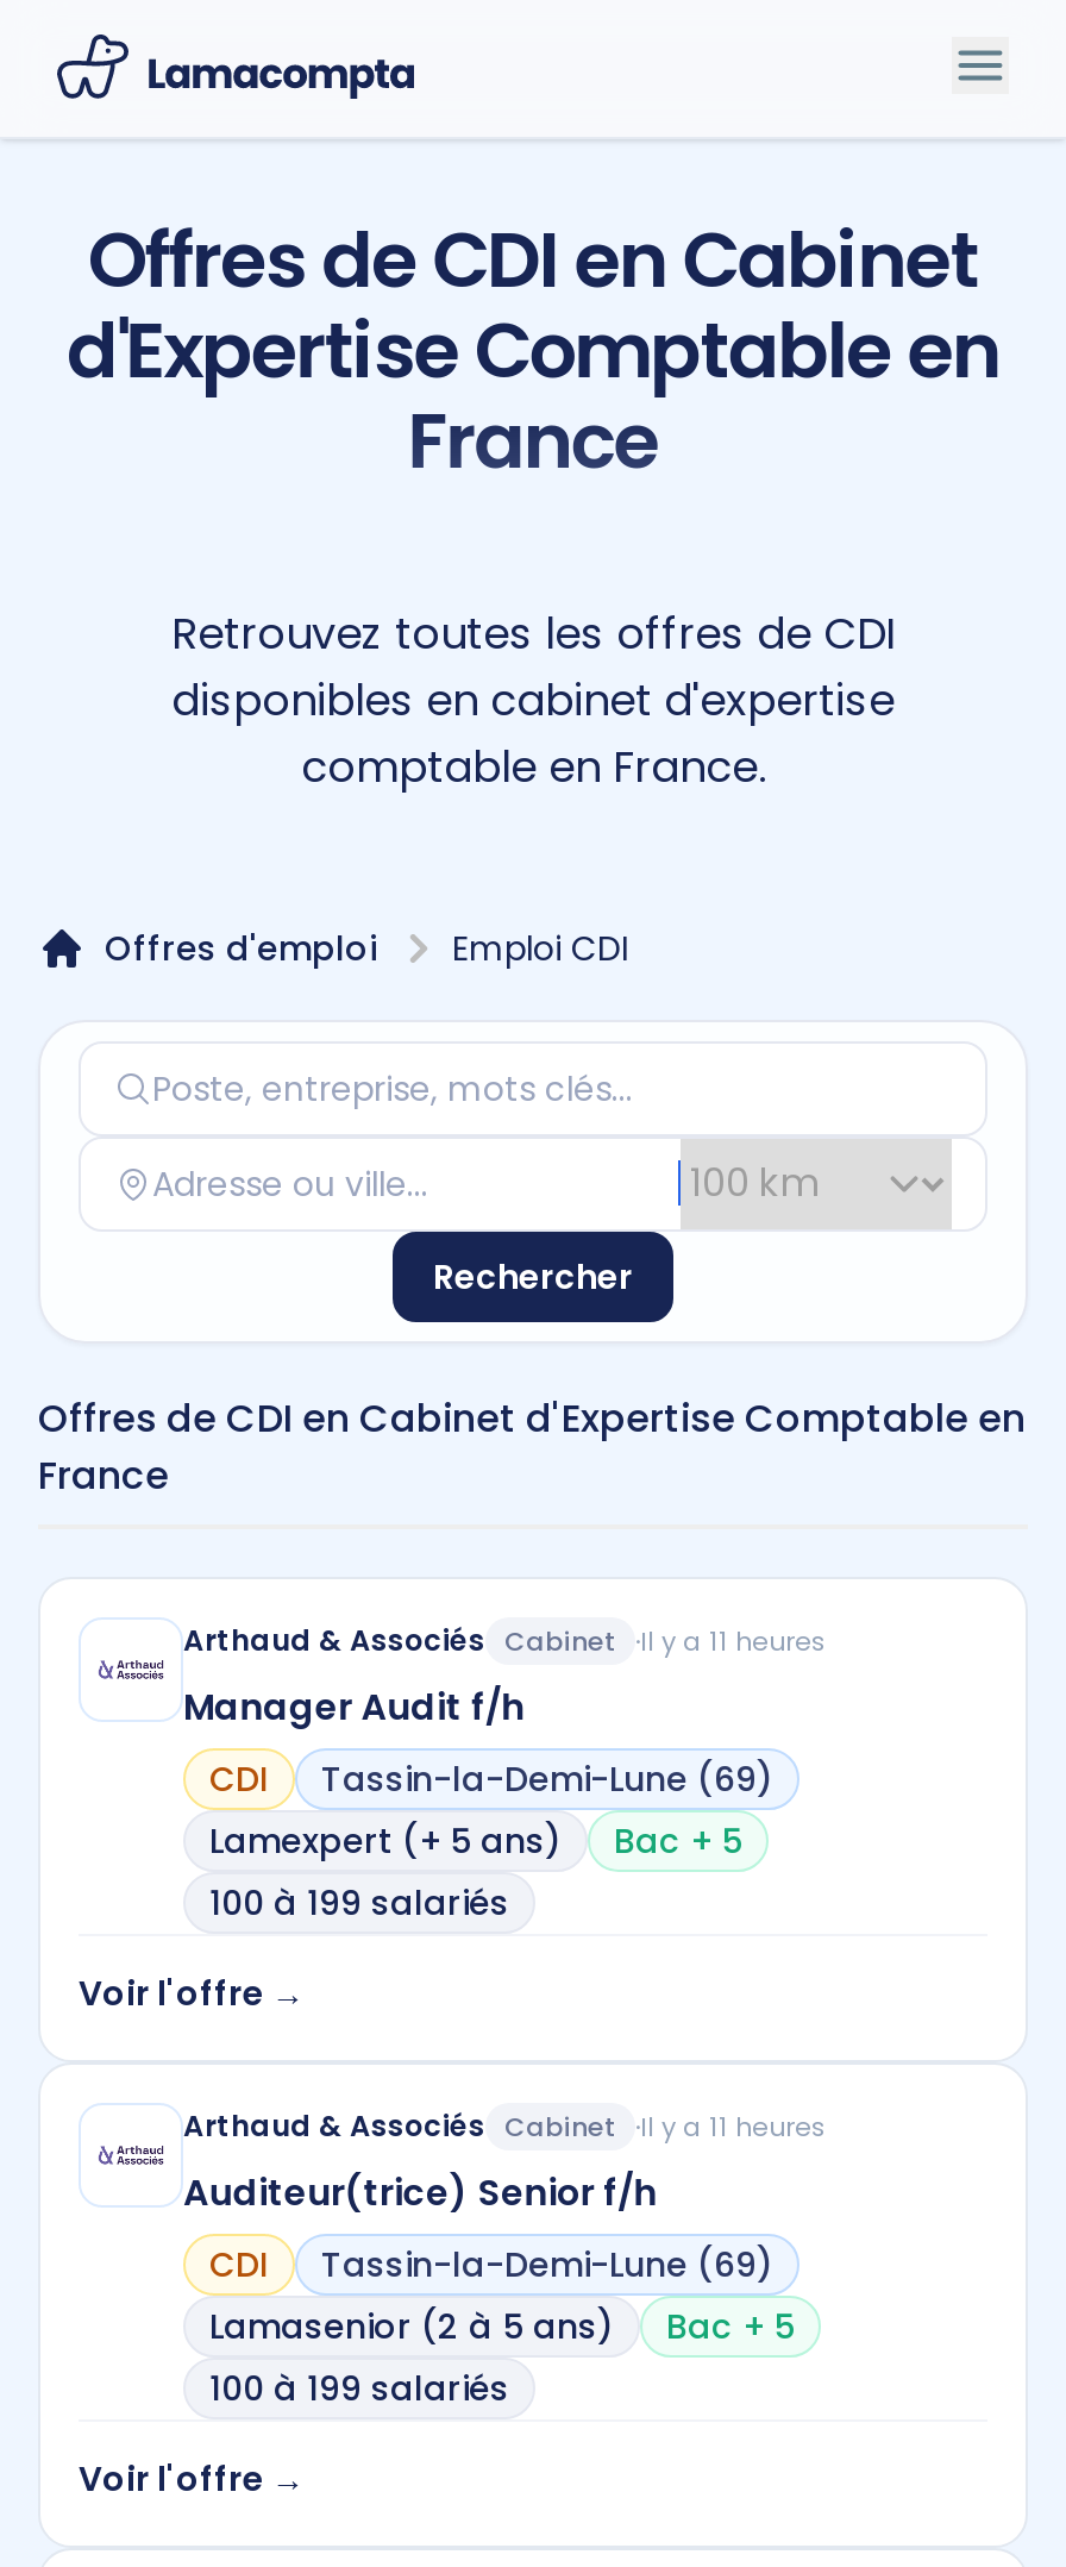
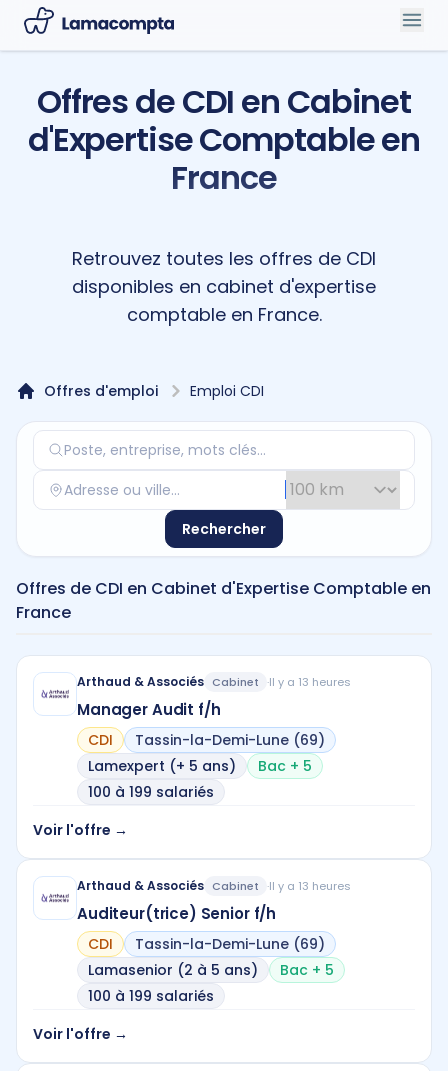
[183,1619,828,1660] Arthaud & Associés Cabinet Il y a 11 heures -> [77,673,351,690] Arthaud & Associés Cabinet Il y a 13 heures
[183,2105,828,2145] Arthaud & Associés Cabinet Il y a 11 heures -> [77,877,351,894] Arthaud & Associés Cabinet Il y a 13 heures

